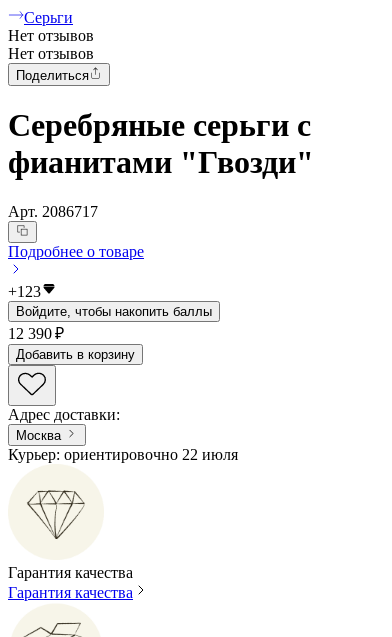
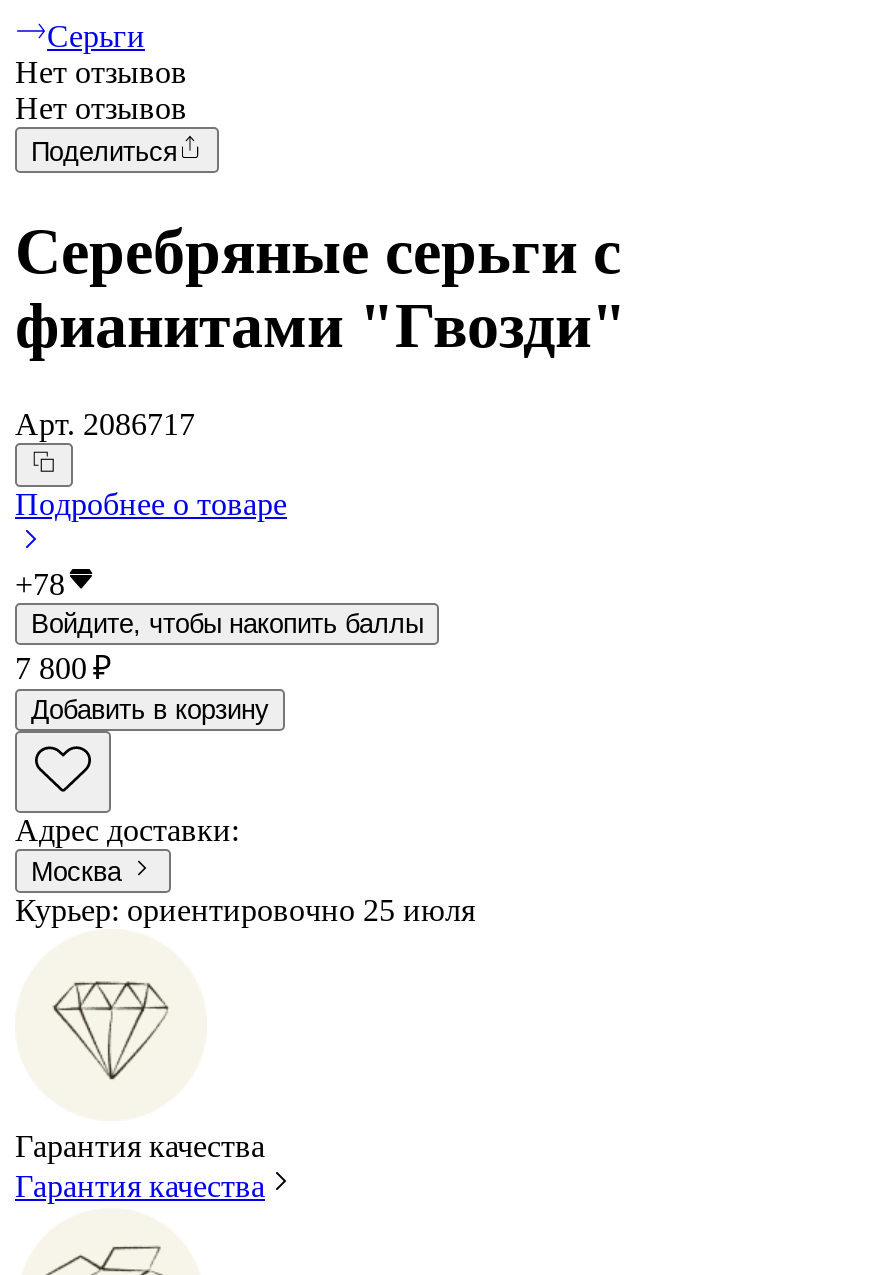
[8,283,41,300] +123 -> [15,567,65,601] +78
[8,325,64,342] 12 390 ₽ -> [15,651,111,685] 7 800 ₽
[8,446,238,463] Курьер: ориентировочно 22 июля -> [15,893,475,927] Курьер: ориентировочно 25 июля

